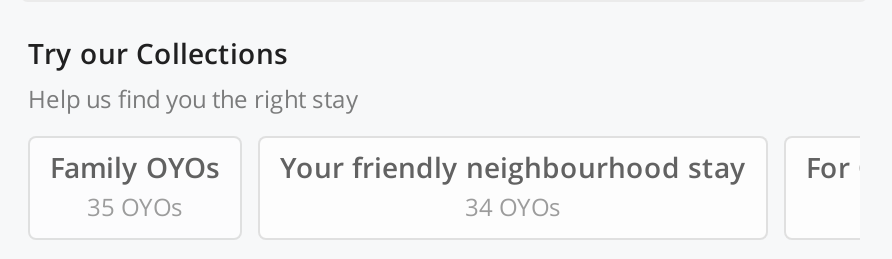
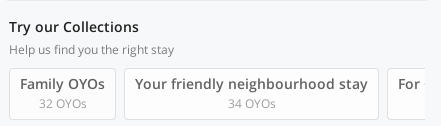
[87,190,183,224] 35 OYOs -> [38,95,86,112] 32 OYOs

